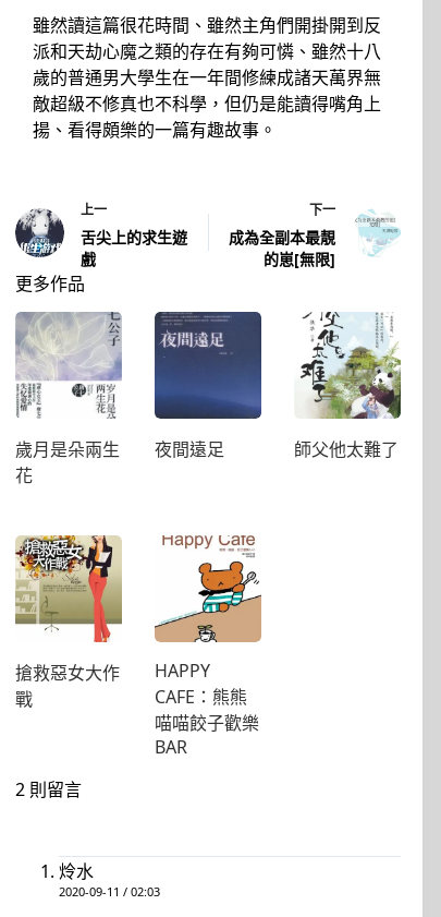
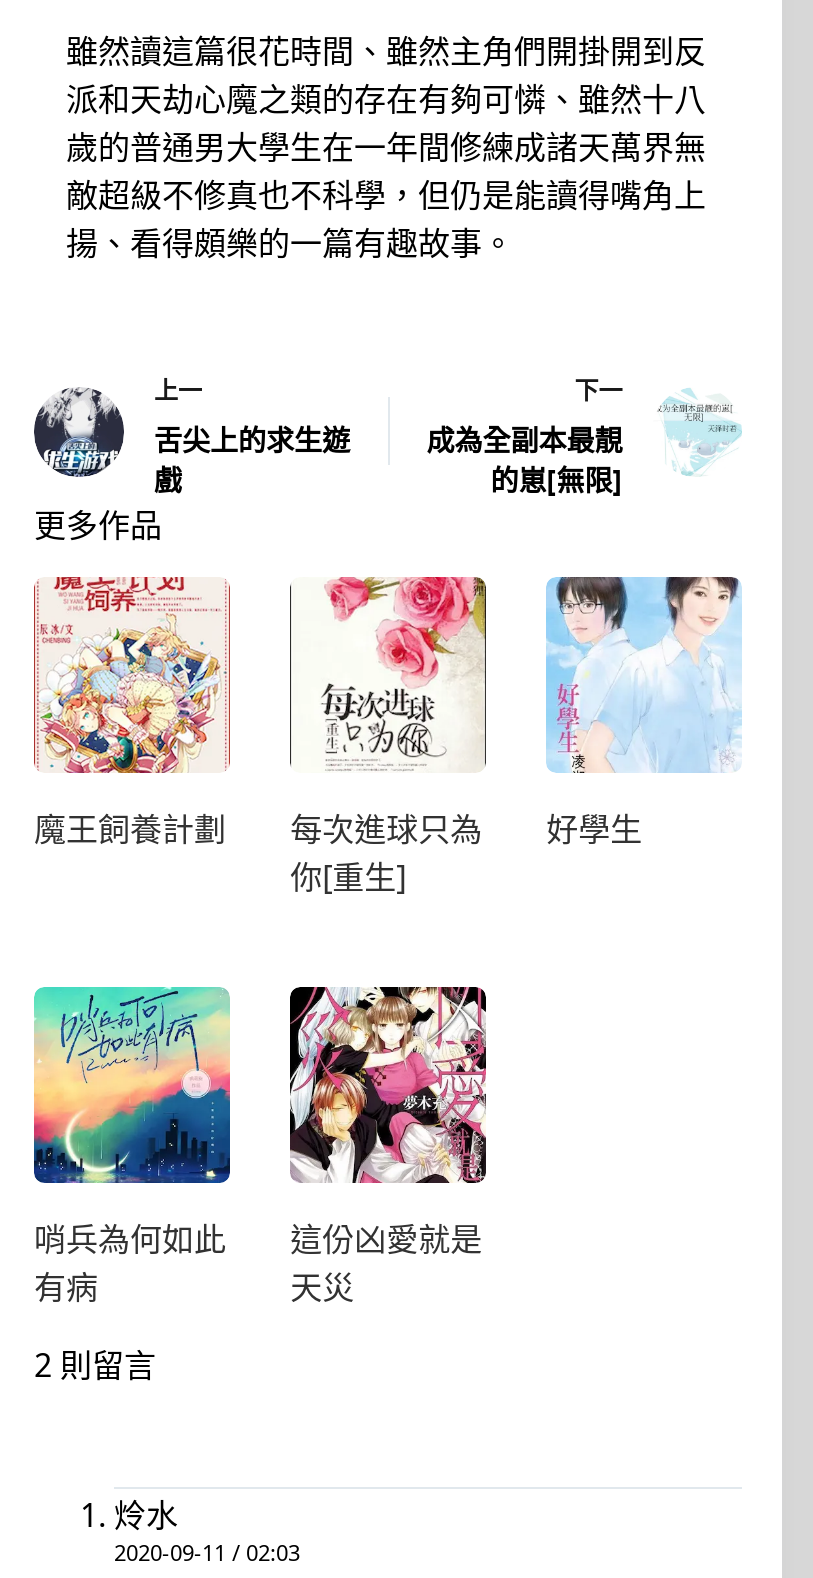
[15,311,123,419] [image] -> [34,575,230,703] [image]
[155,311,262,420] [image] -> [292,575,488,771] [image]
[294,312,402,420] [image] -> [544,575,742,703] [image]
[15,437,120,487] 歲月是朵兩生 | 花 -> [34,806,482,898] 魔王飼養計劃 | 每次進球只為 | 你[重生]
[155,437,399,461] 夜間遠足 | 師父他太難了 -> [546,806,642,850] 好學生
[14,534,123,643] [image] -> [32,985,232,1115] [image]
[155,534,262,759] [image] | HAPPY | CAFE：熊熊 | 喵喵餃子歡樂 | BAR -> [288,985,488,1310] [image] | 這份凶愛就是 | 天災
[15,661,120,711] 搶救惡女大作 | 戰 -> [34,1218,226,1310] 哨兵為何如此 | 有病

